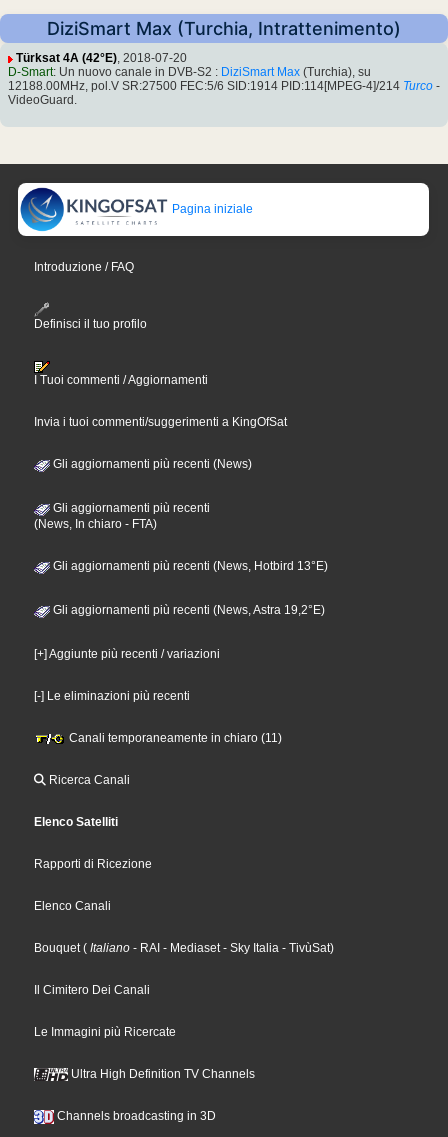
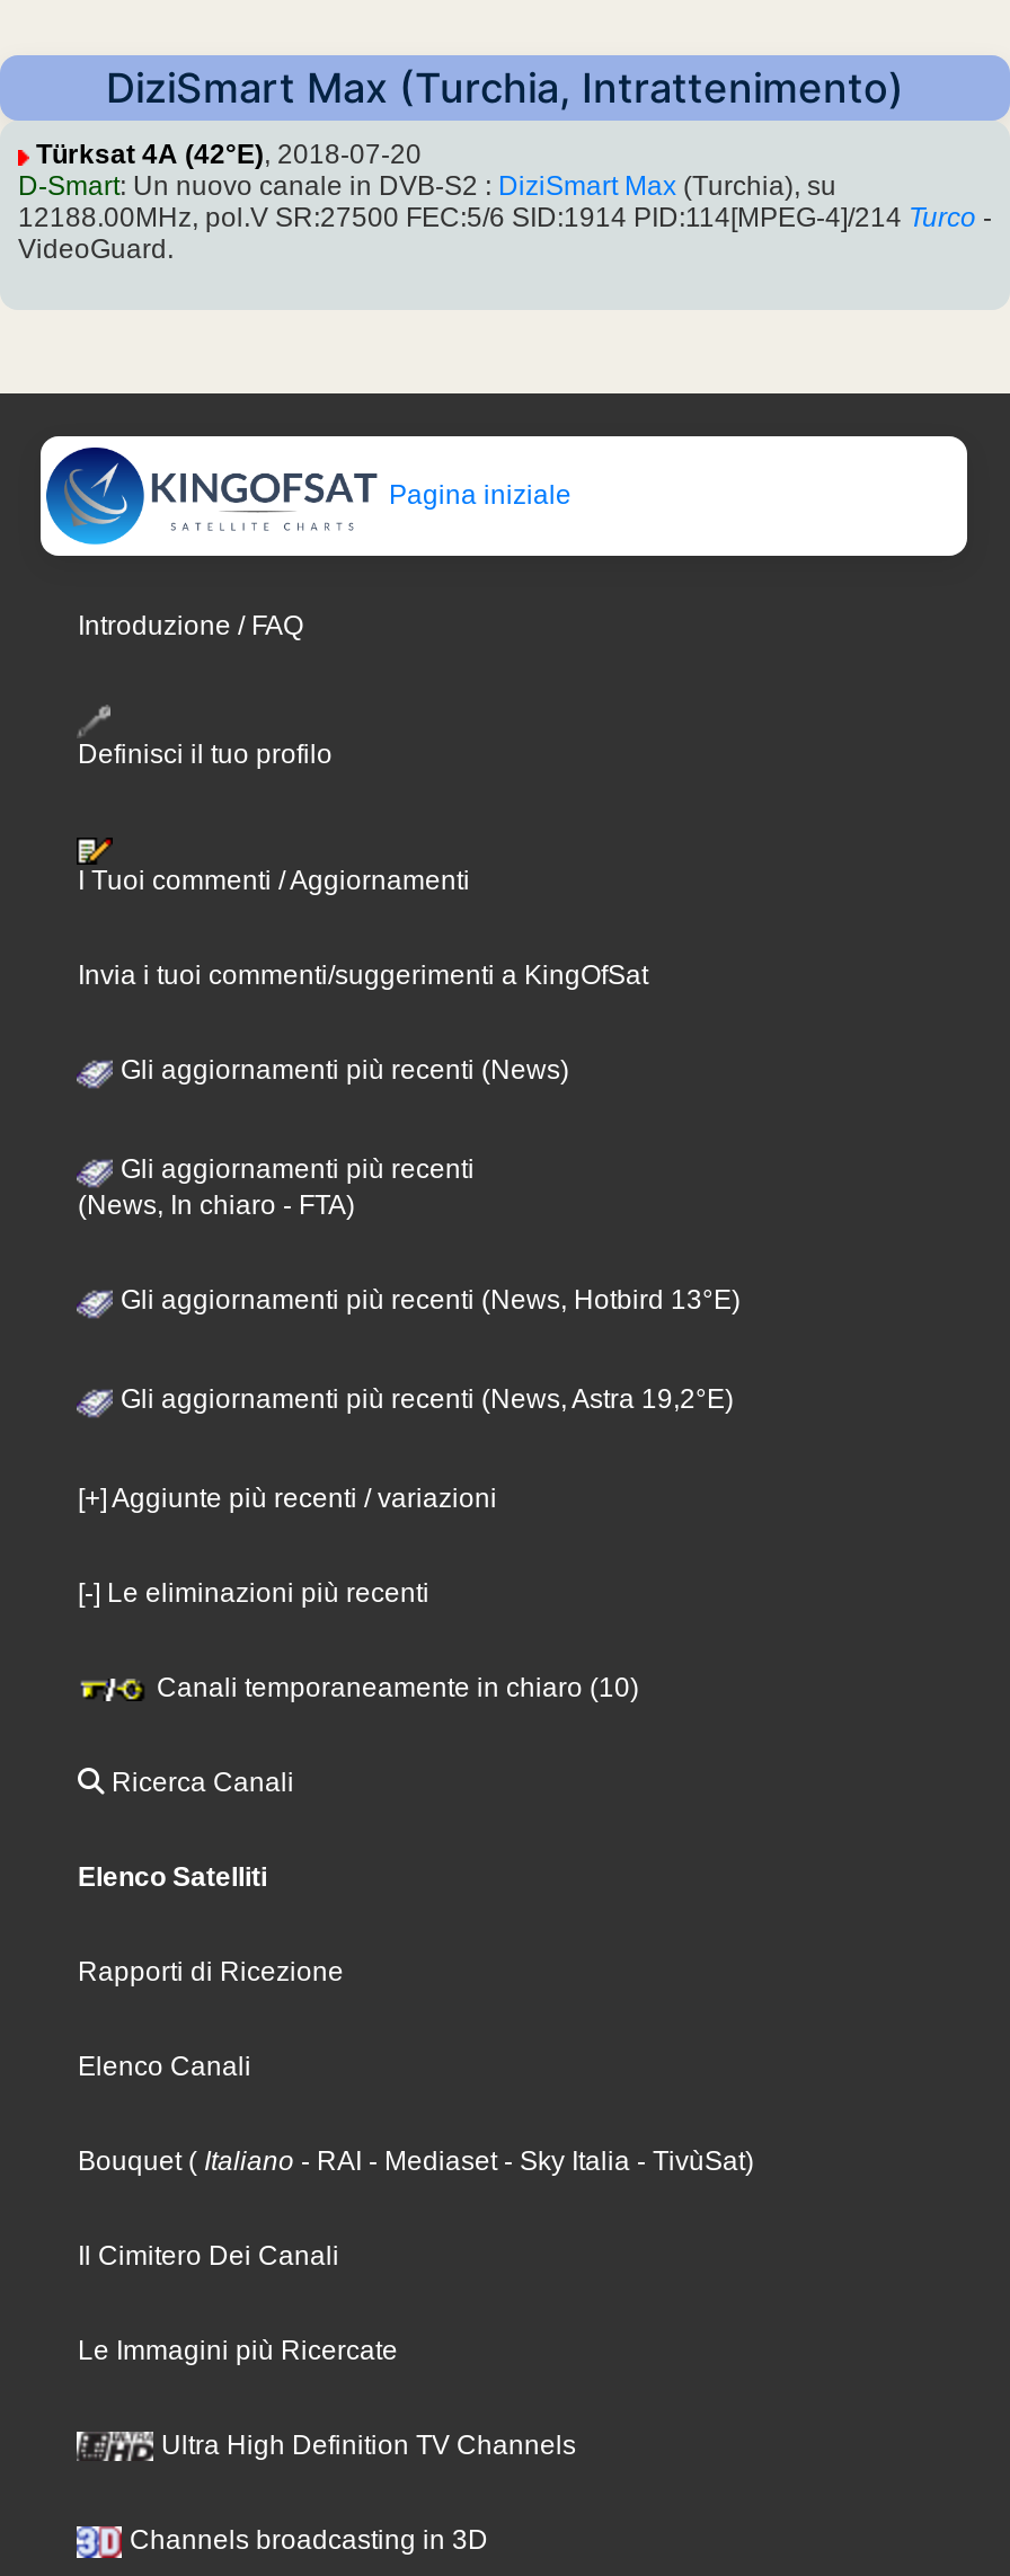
[66,731,282,745] Canali temporaneamente in chiaro (11) -> [150,1672,639,1703] Canali temporaneamente in chiaro (10)

